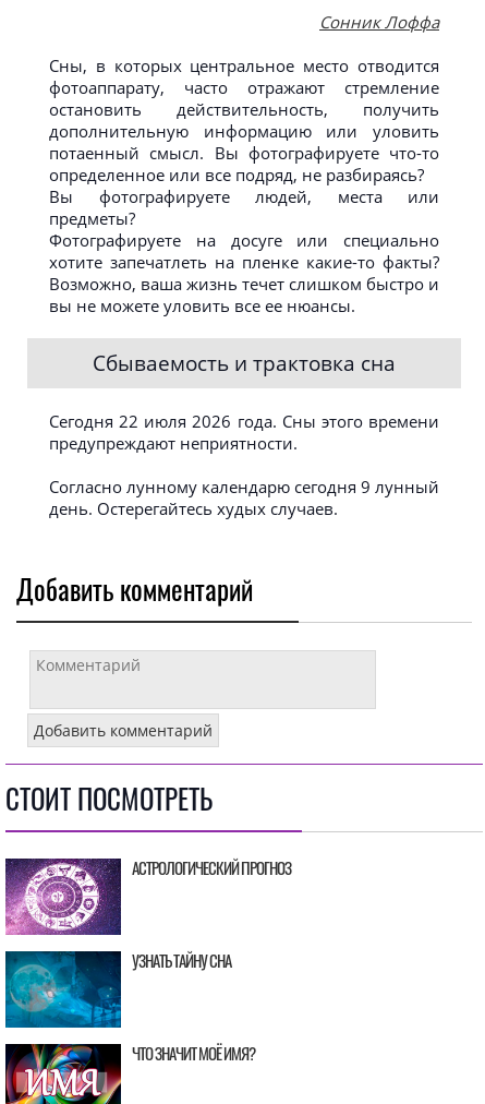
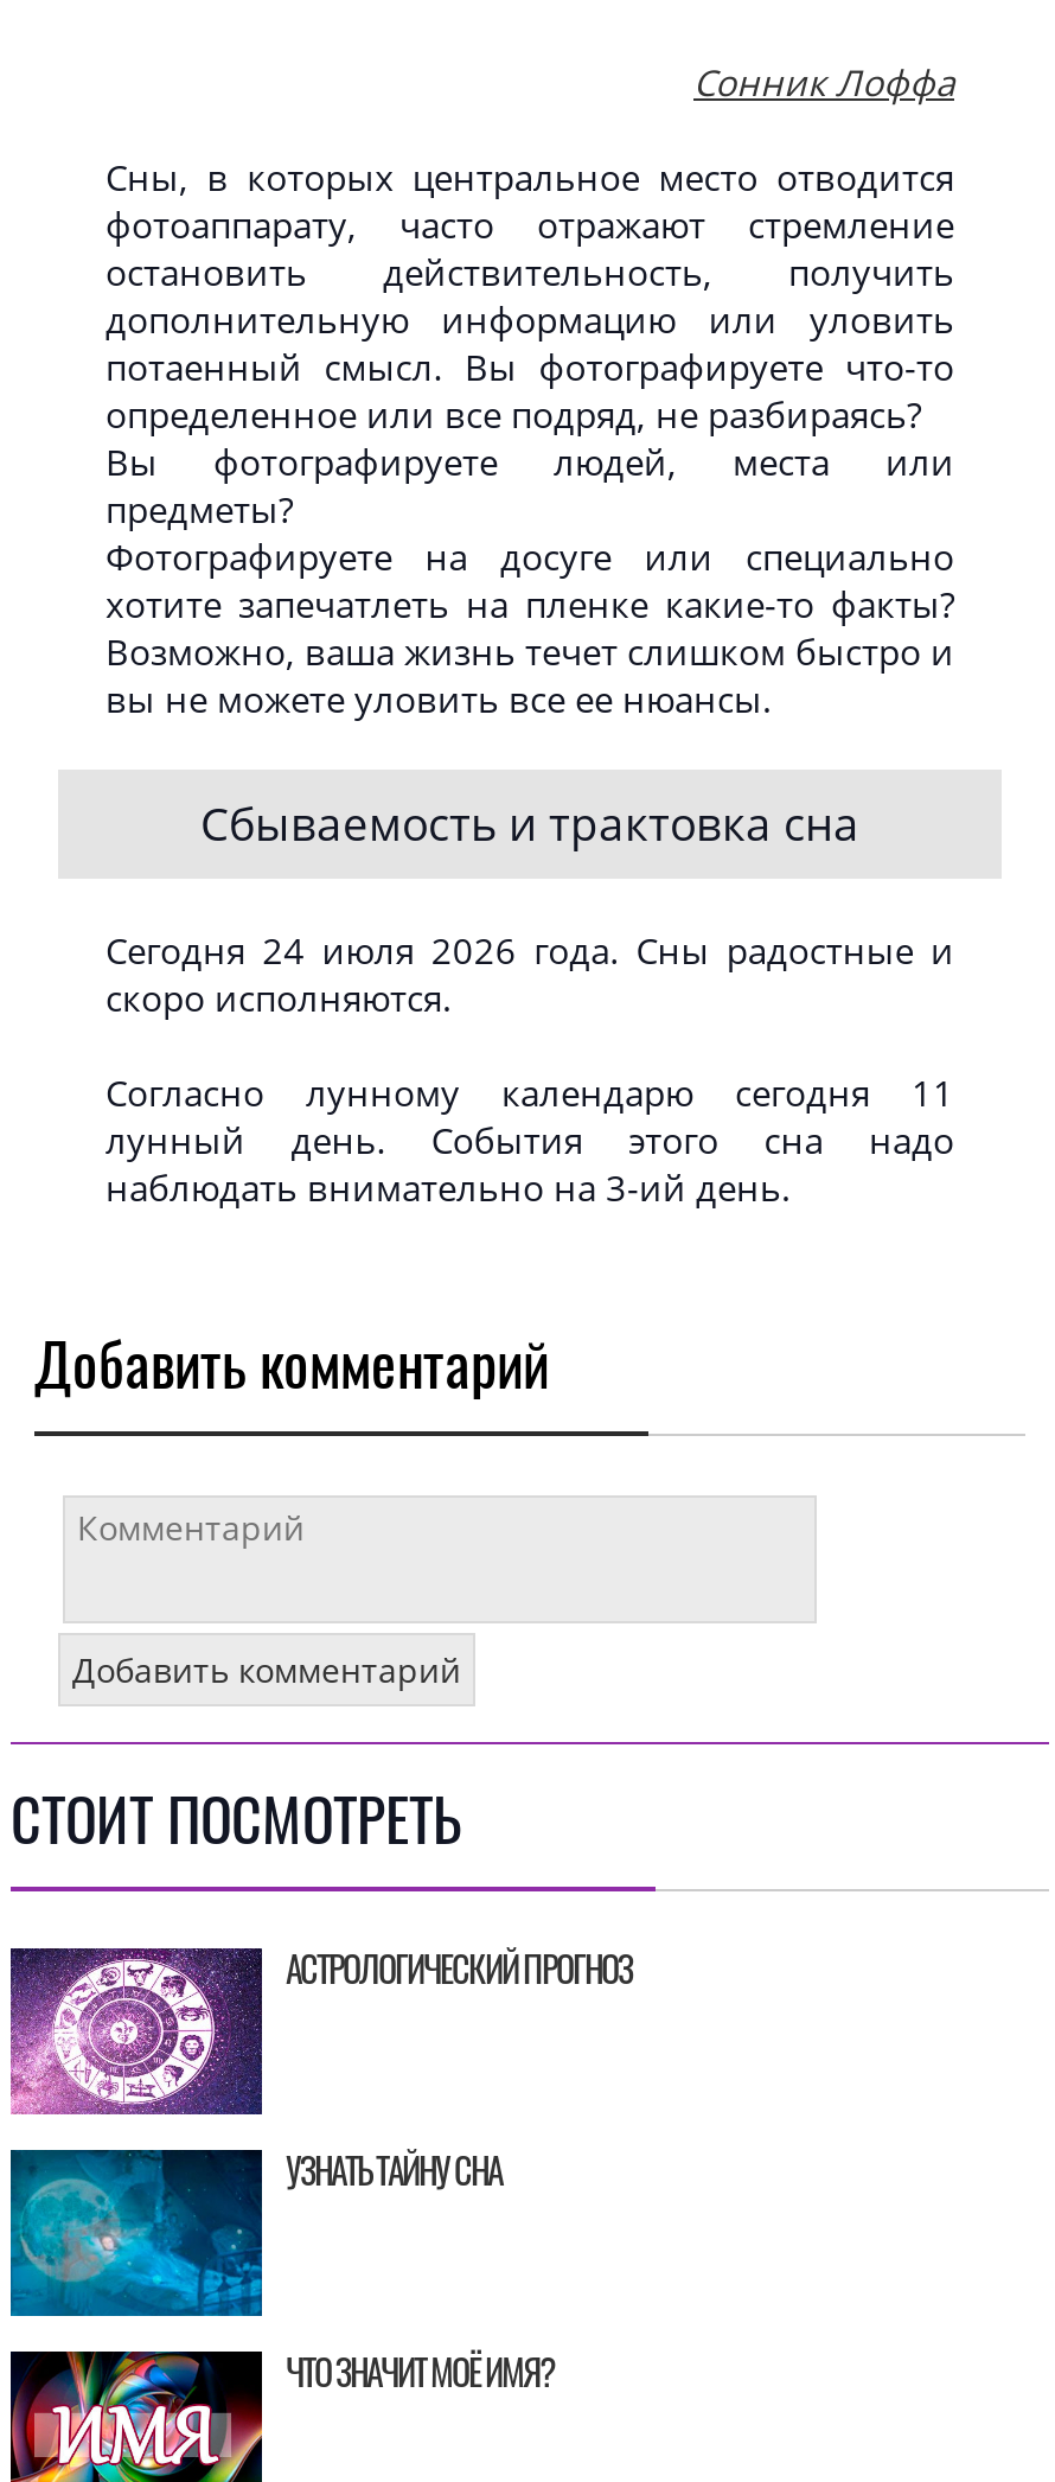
[49,410,439,454] Сегодня 22 июля 2026 года. Сны этого времени | предупреждают неприятности. -> [105,926,954,1021] Сегодня 24 июля 2026 года. Сны радостные и | скоро исполняются.
[49,476,439,519] Согласно лунному календарю сегодня 9 лунный | день. Остерегайтесь худых случаев. -> [105,1069,954,1211] Согласно лунному календарю сегодня 11 | лунный день. События этого сна надо | наблюдать внимательно на 3-ий день.

